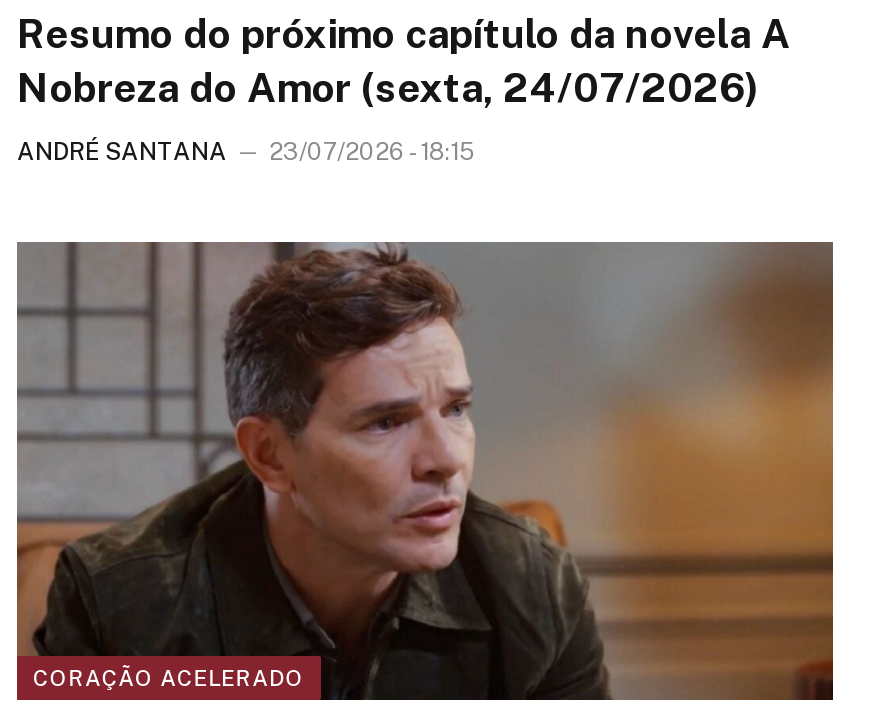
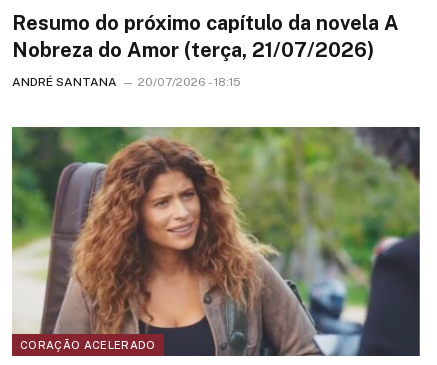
[17,63,759,111] Nobreza do Amor (sexta, 24/07/2026) -> [12,37,374,61] Nobreza do Amor (terça, 21/07/2026)
[17,137,475,165] ANDRÉ SANTANA 23/07/2026 - 18:15 -> [12,74,241,88] ANDRÉ SANTANA 20/07/2026 - 18:15
[15,242,833,702] [image] -> [11,126,421,357] [image]

